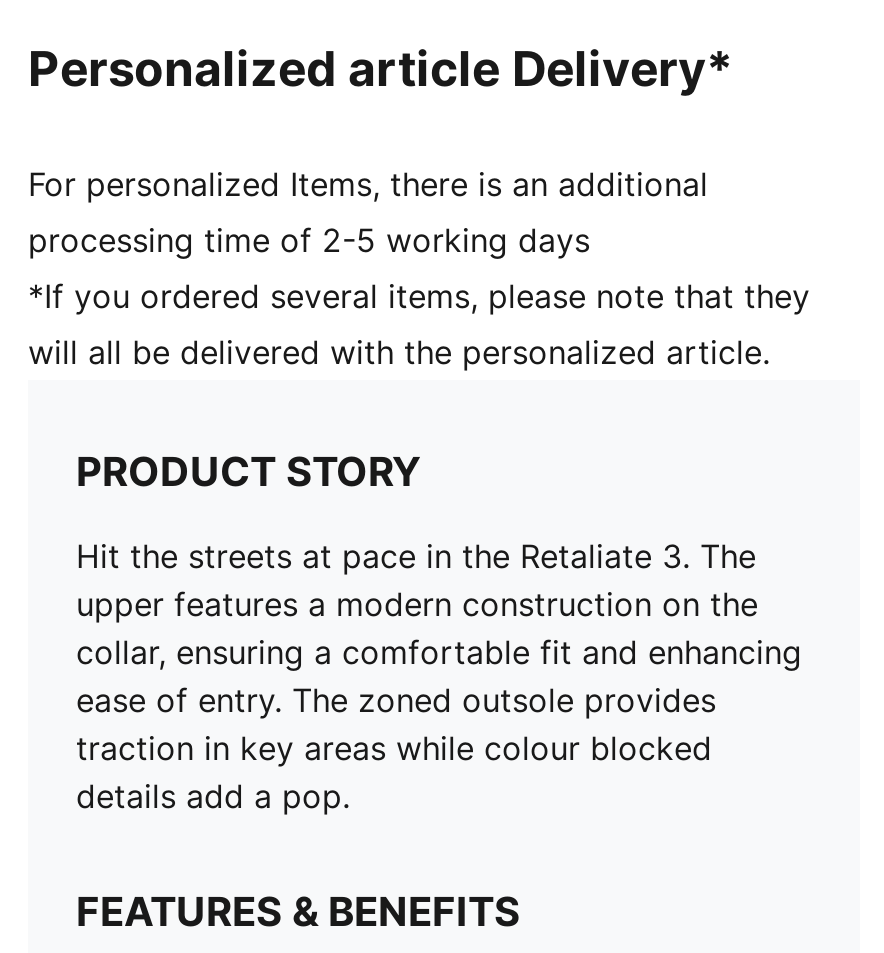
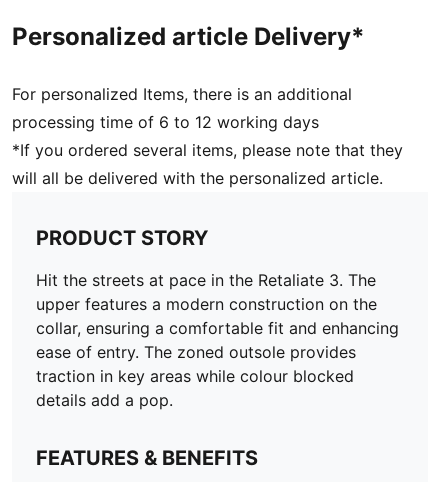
[28,220,590,260] processing time of 2-5 working days -> [12,112,319,132] processing time of 6 to 12 working days

